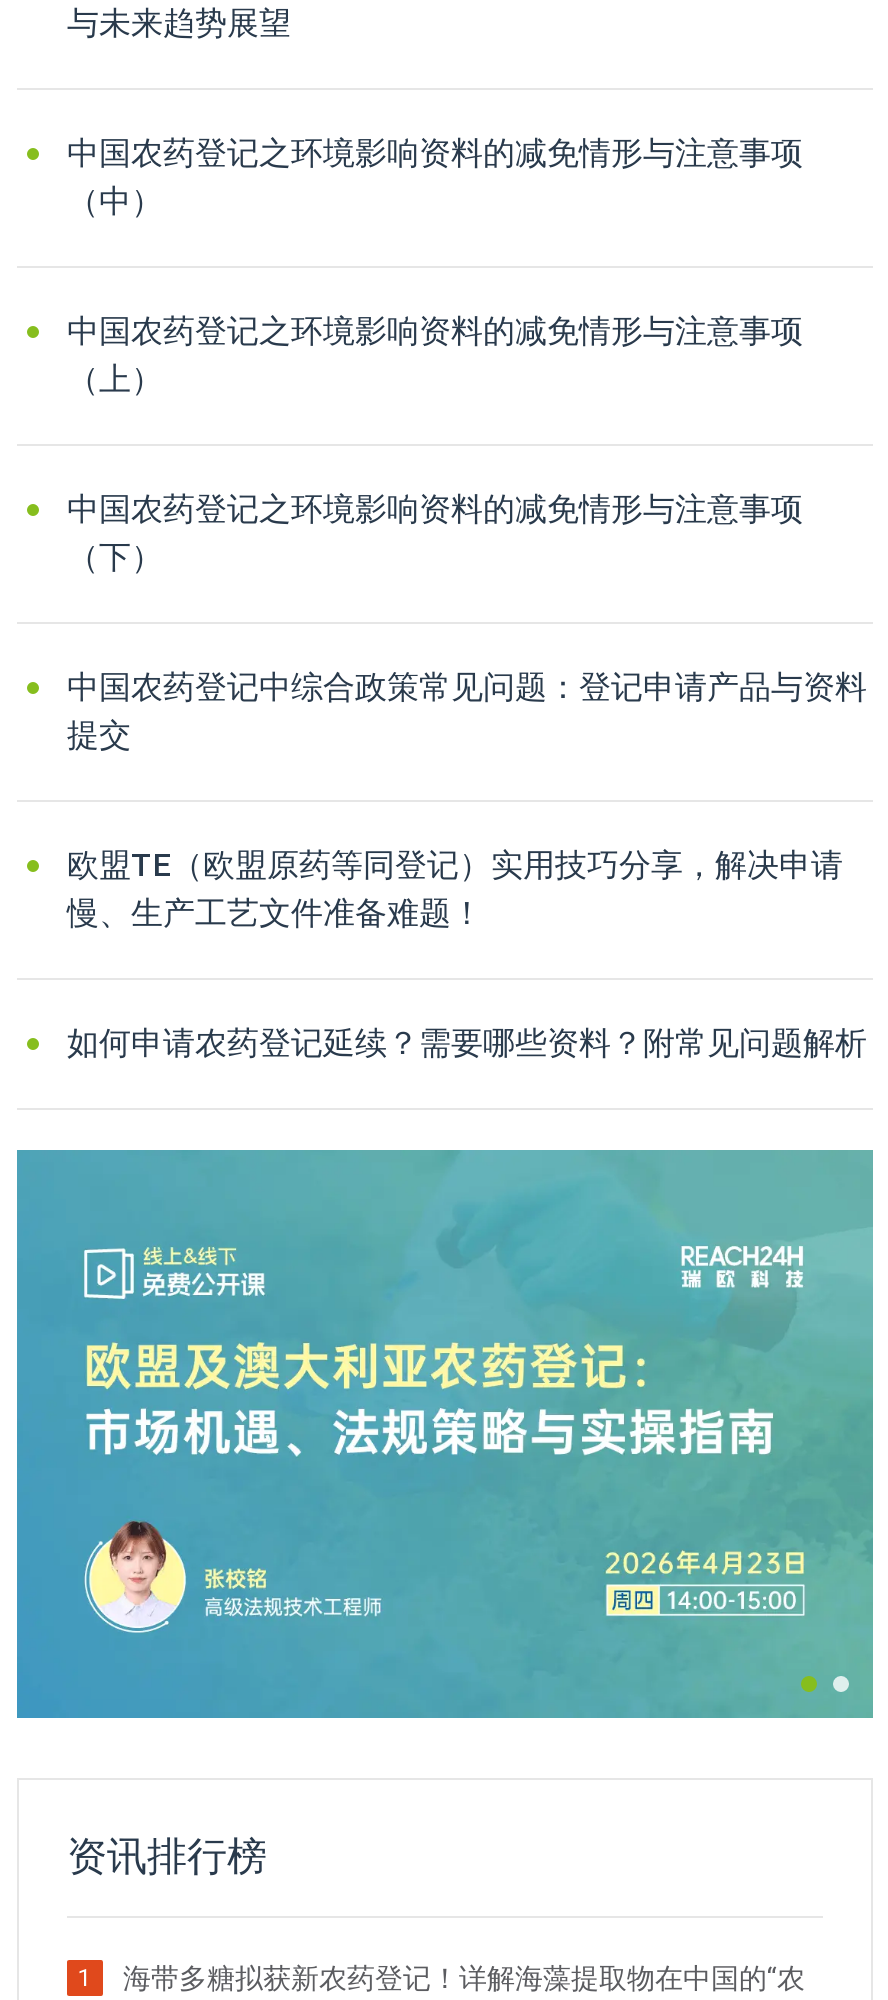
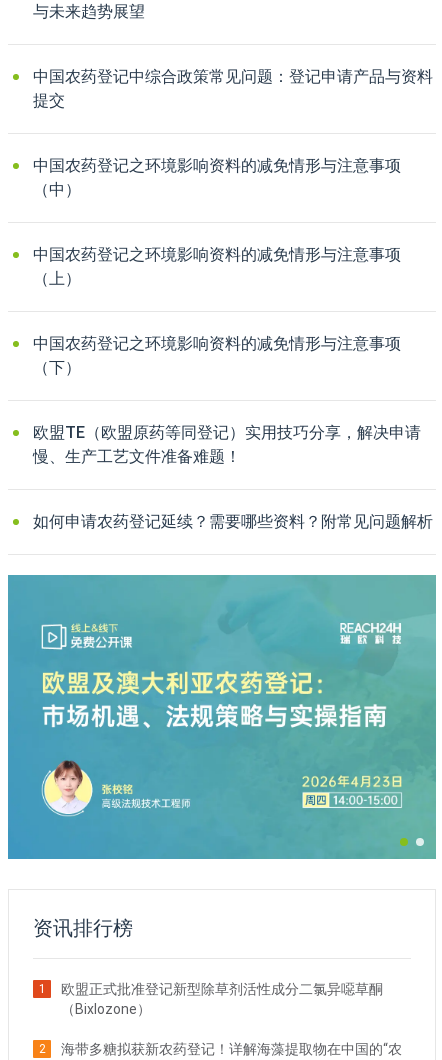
moved [67,135,803,577] -> [33,156,401,377]: 中国农药登记之环境影响资料的减免情形与注意事项 | （中） | 中国农药登记之环境影响资料的减免情形与注意事项 | （上） | 中国农药登记之环境影响资料的减免情形与注意事项 | （下）
moved [67,669,867,755] -> [33,67,433,110]: 中国农药登记中综合政策常见问题：登记申请产品与资料 | 提交
none -> [38,981,383,1056] 欧盟正式批准登记新型除草剂活性成分二氯异噁草酮 | （Bixlozone） | 2

